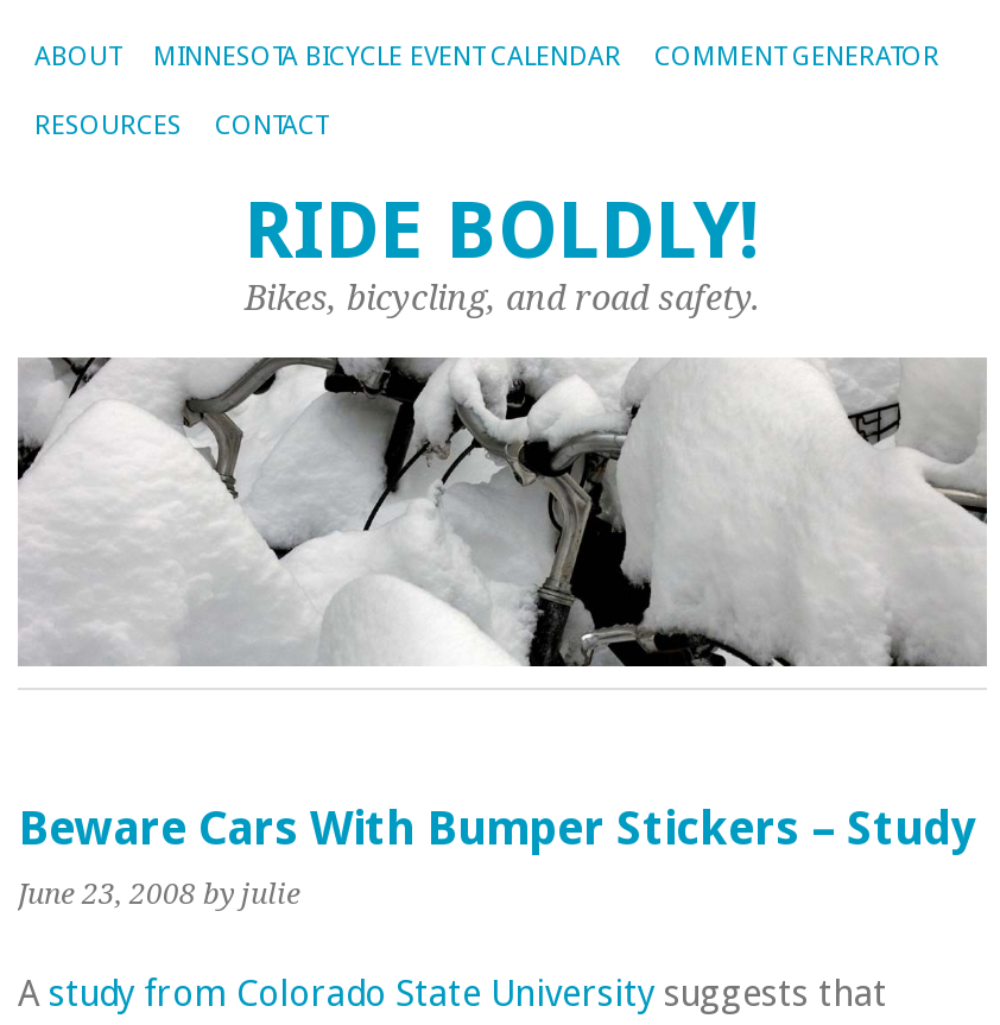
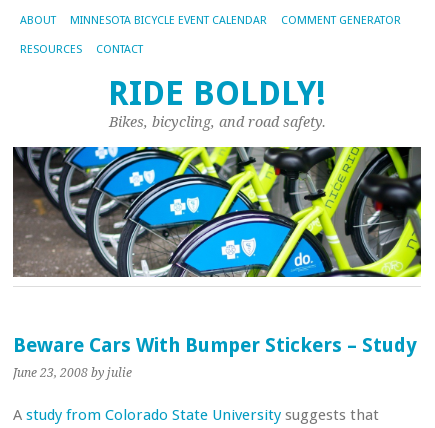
[18,355,989,669] [image] -> [13,146,422,278] [image]

